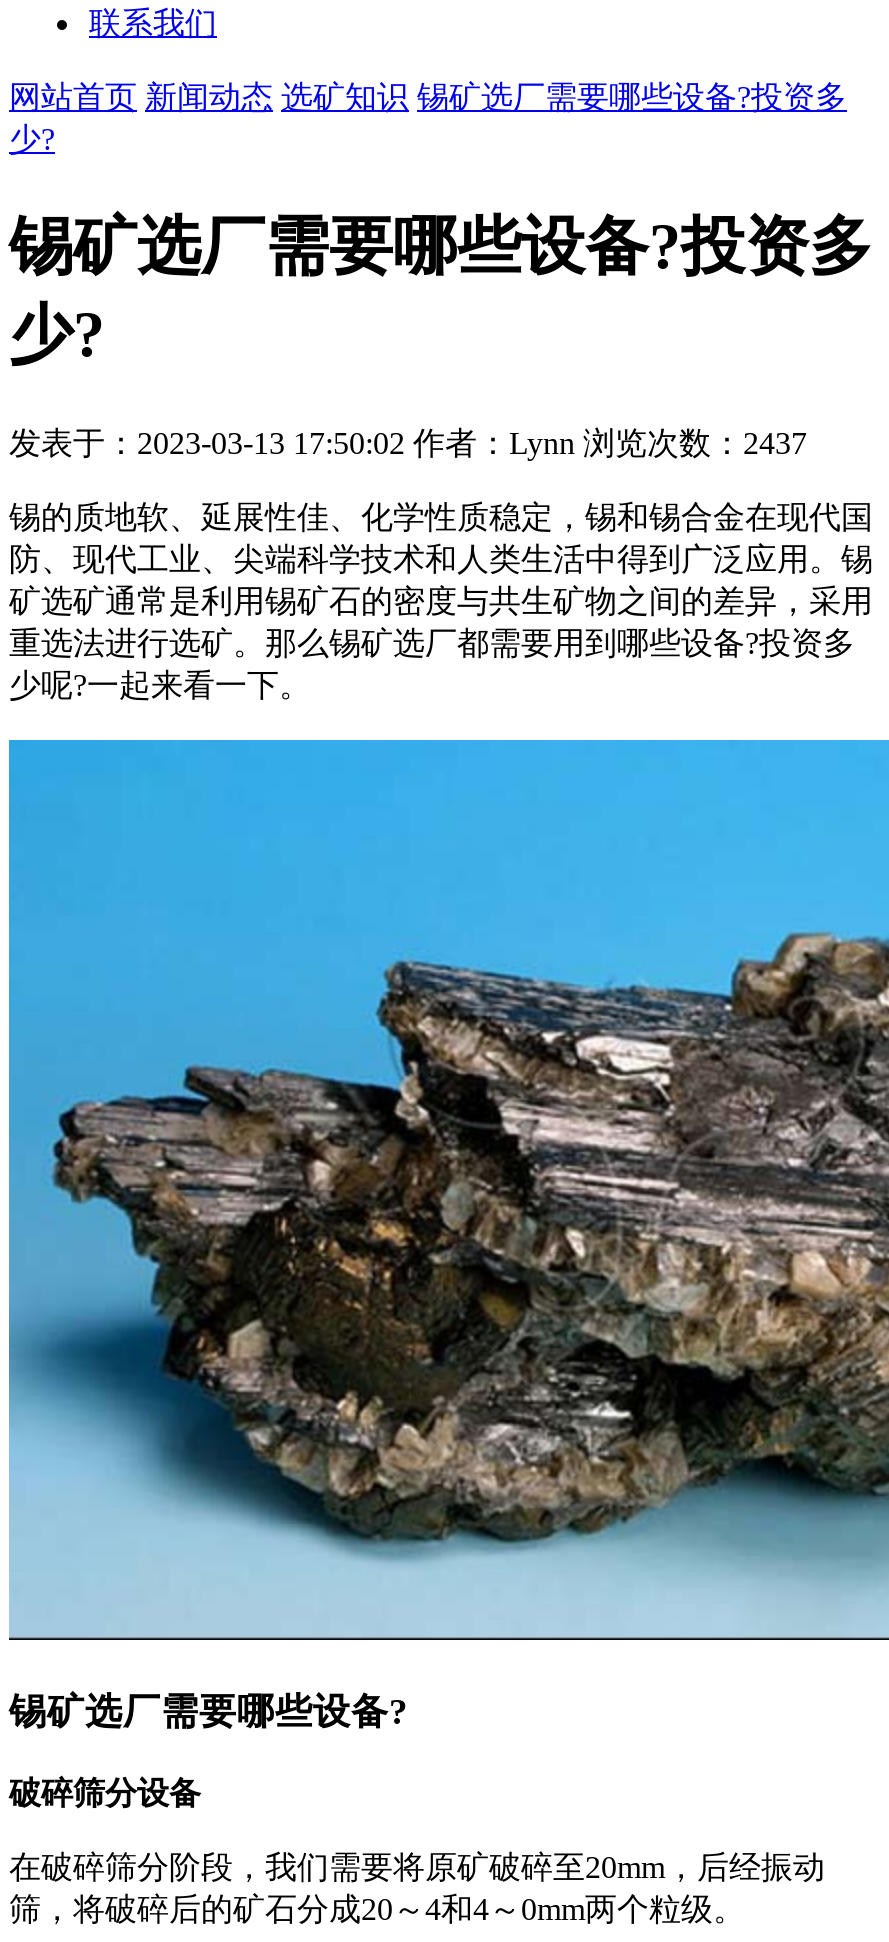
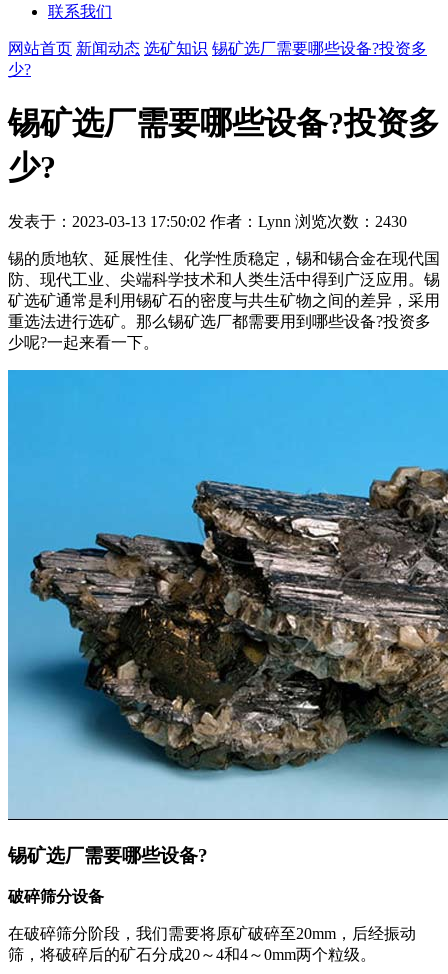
[9,426,807,460] 发表于：2023-03-13 17:50:02 作者：Lynn 浏览次数：2437 -> [8,213,407,230] 发表于：2023-03-13 17:50:02 作者：Lynn 浏览次数：2430

